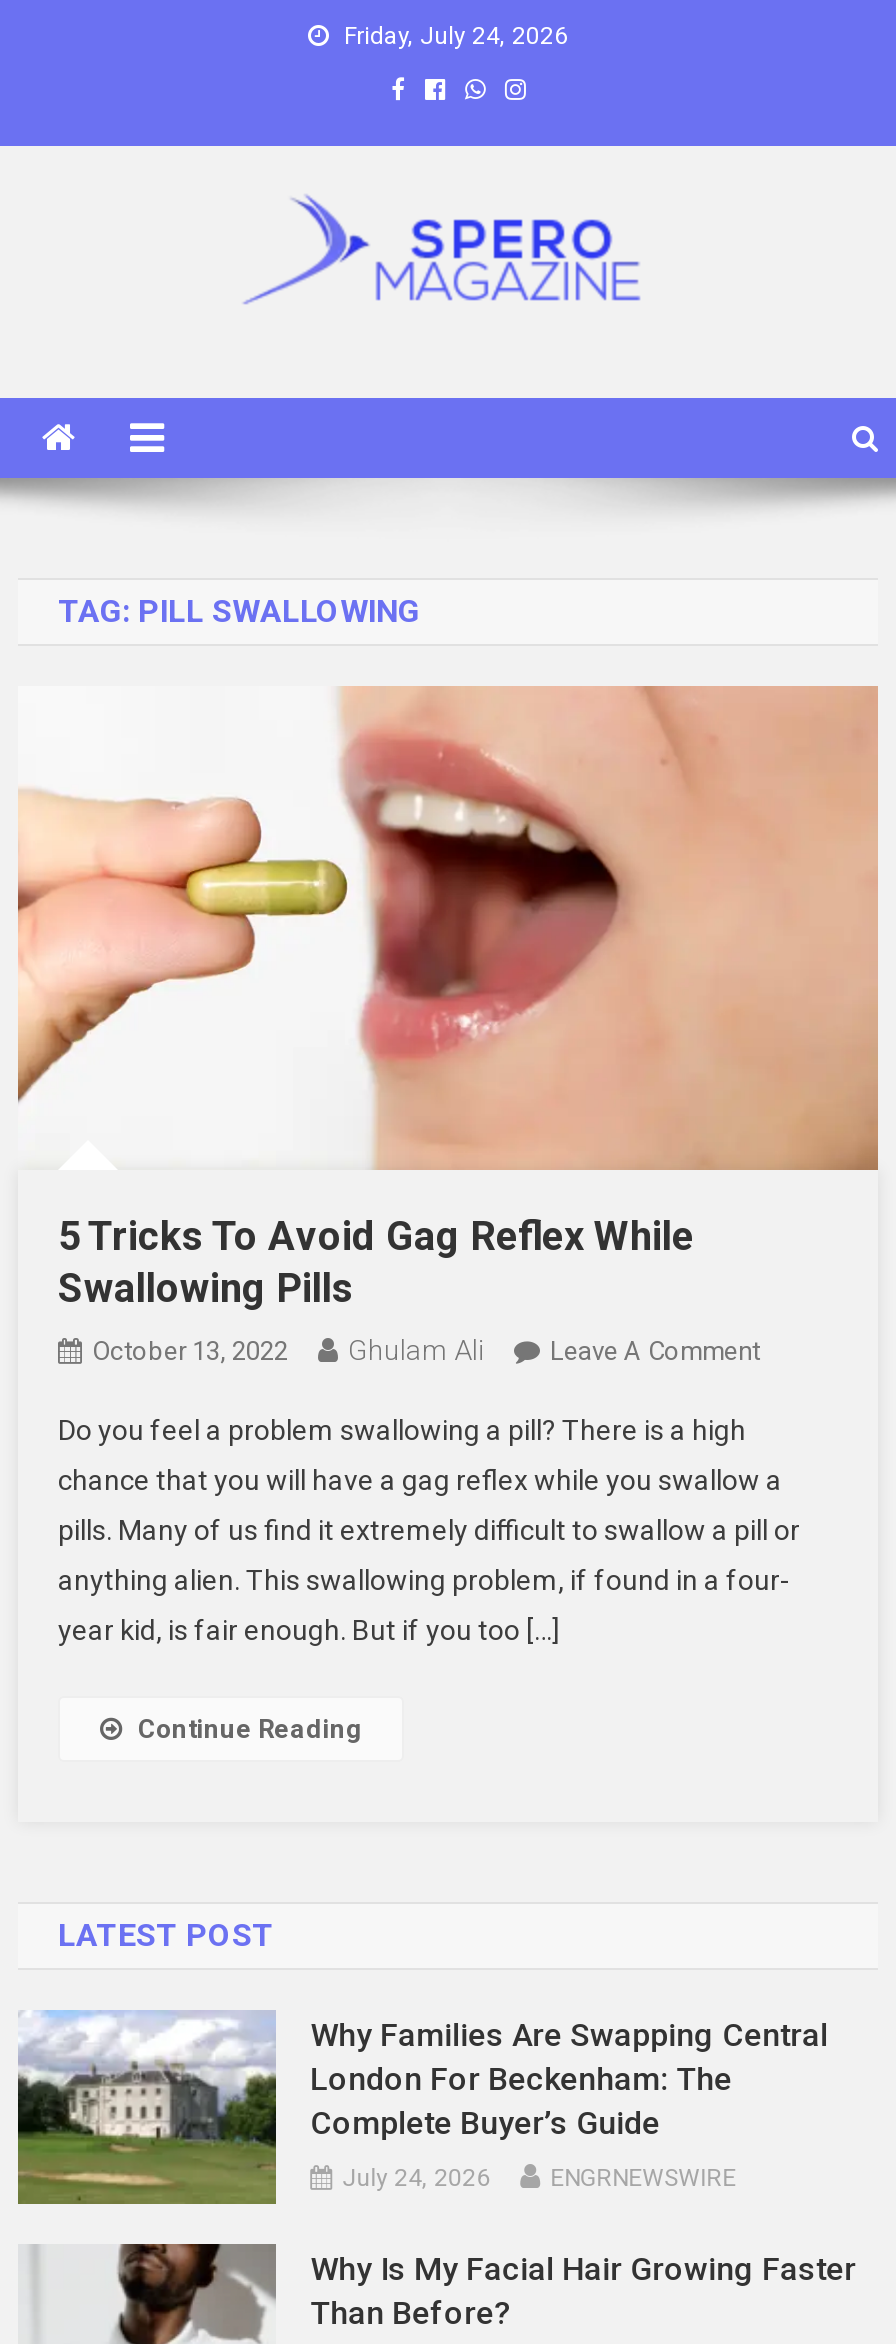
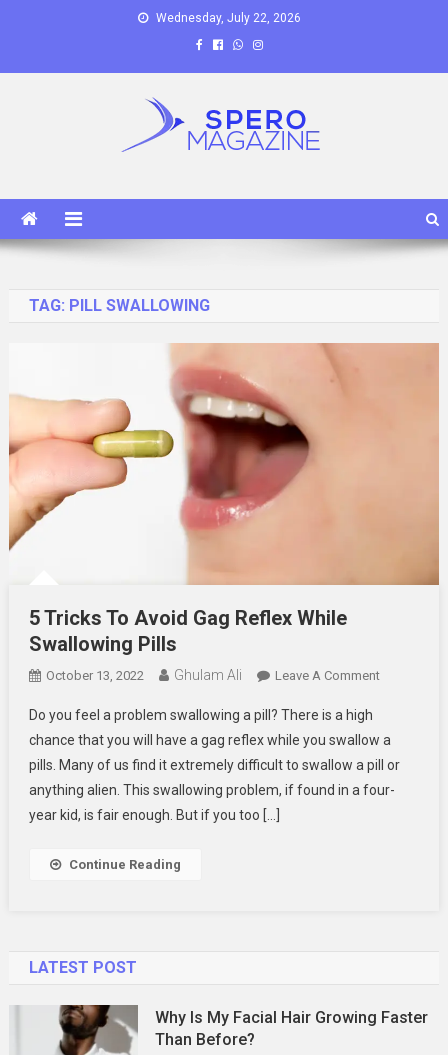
[344,22,568,50] Friday, July 24, 2026 -> [155,11,300,25] Wednesday, July 22, 2026
[16,2010,828,2206] [image] | Why Families Are Swapping Central | London For Beckenham: The | Complete Buyer’s Guide | July 24, 2026 | ENGRNEWSWIRE -> none

